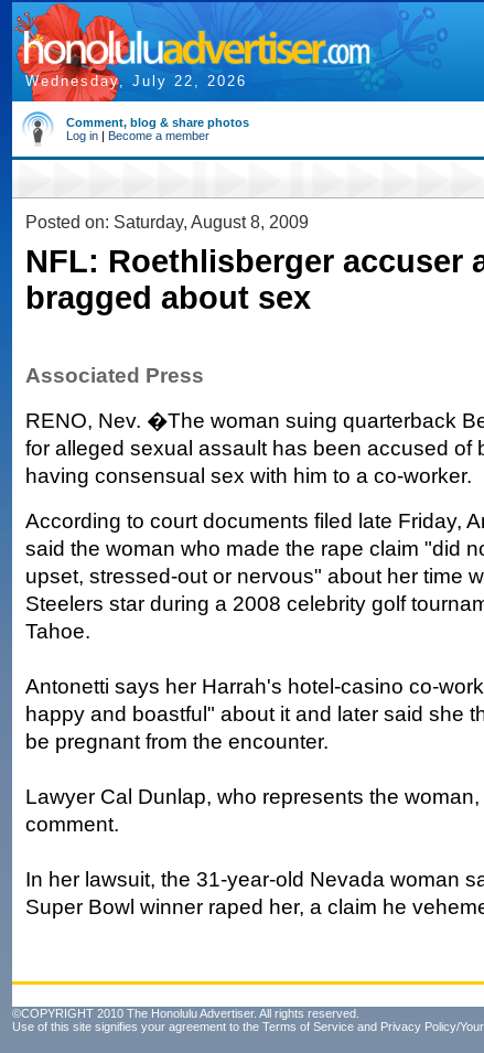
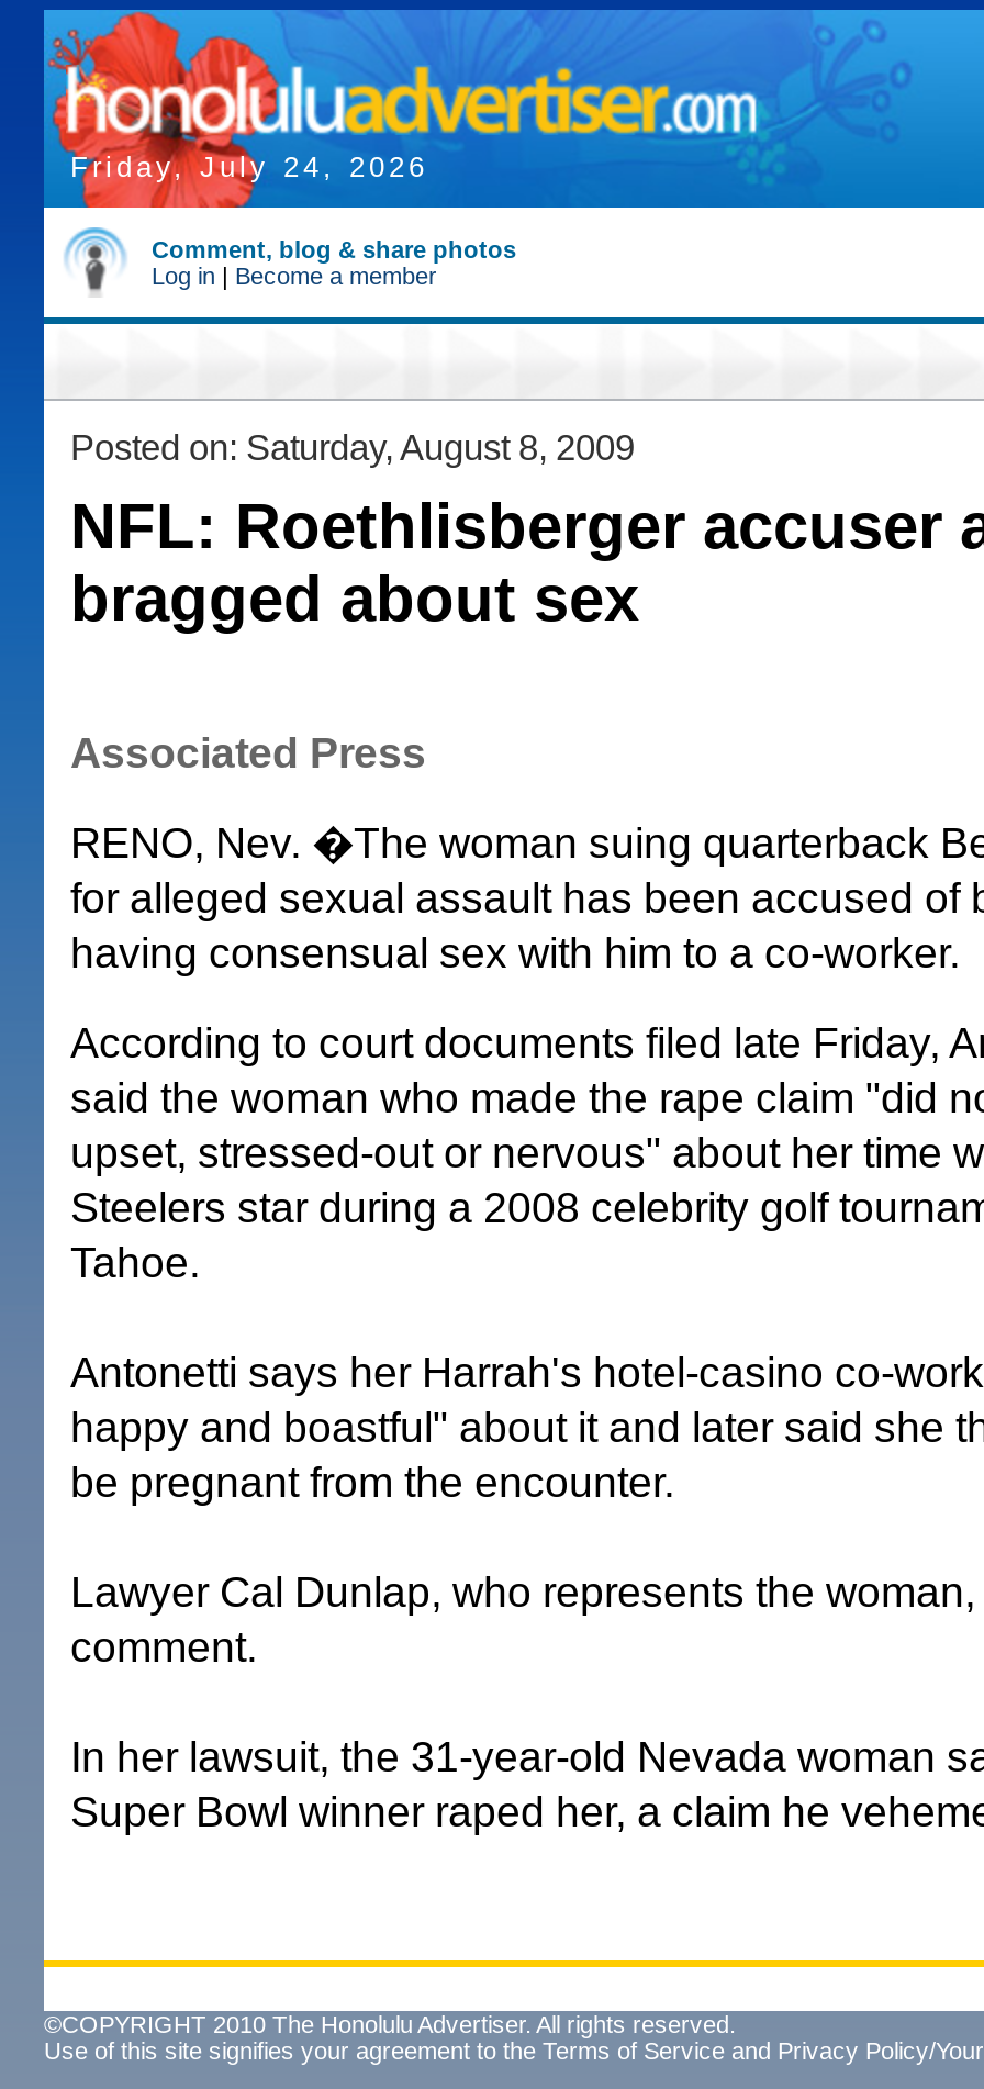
[25,73,247,89] Wednesday, July 22, 2026 -> [70,150,428,183] Friday, July 24, 2026

